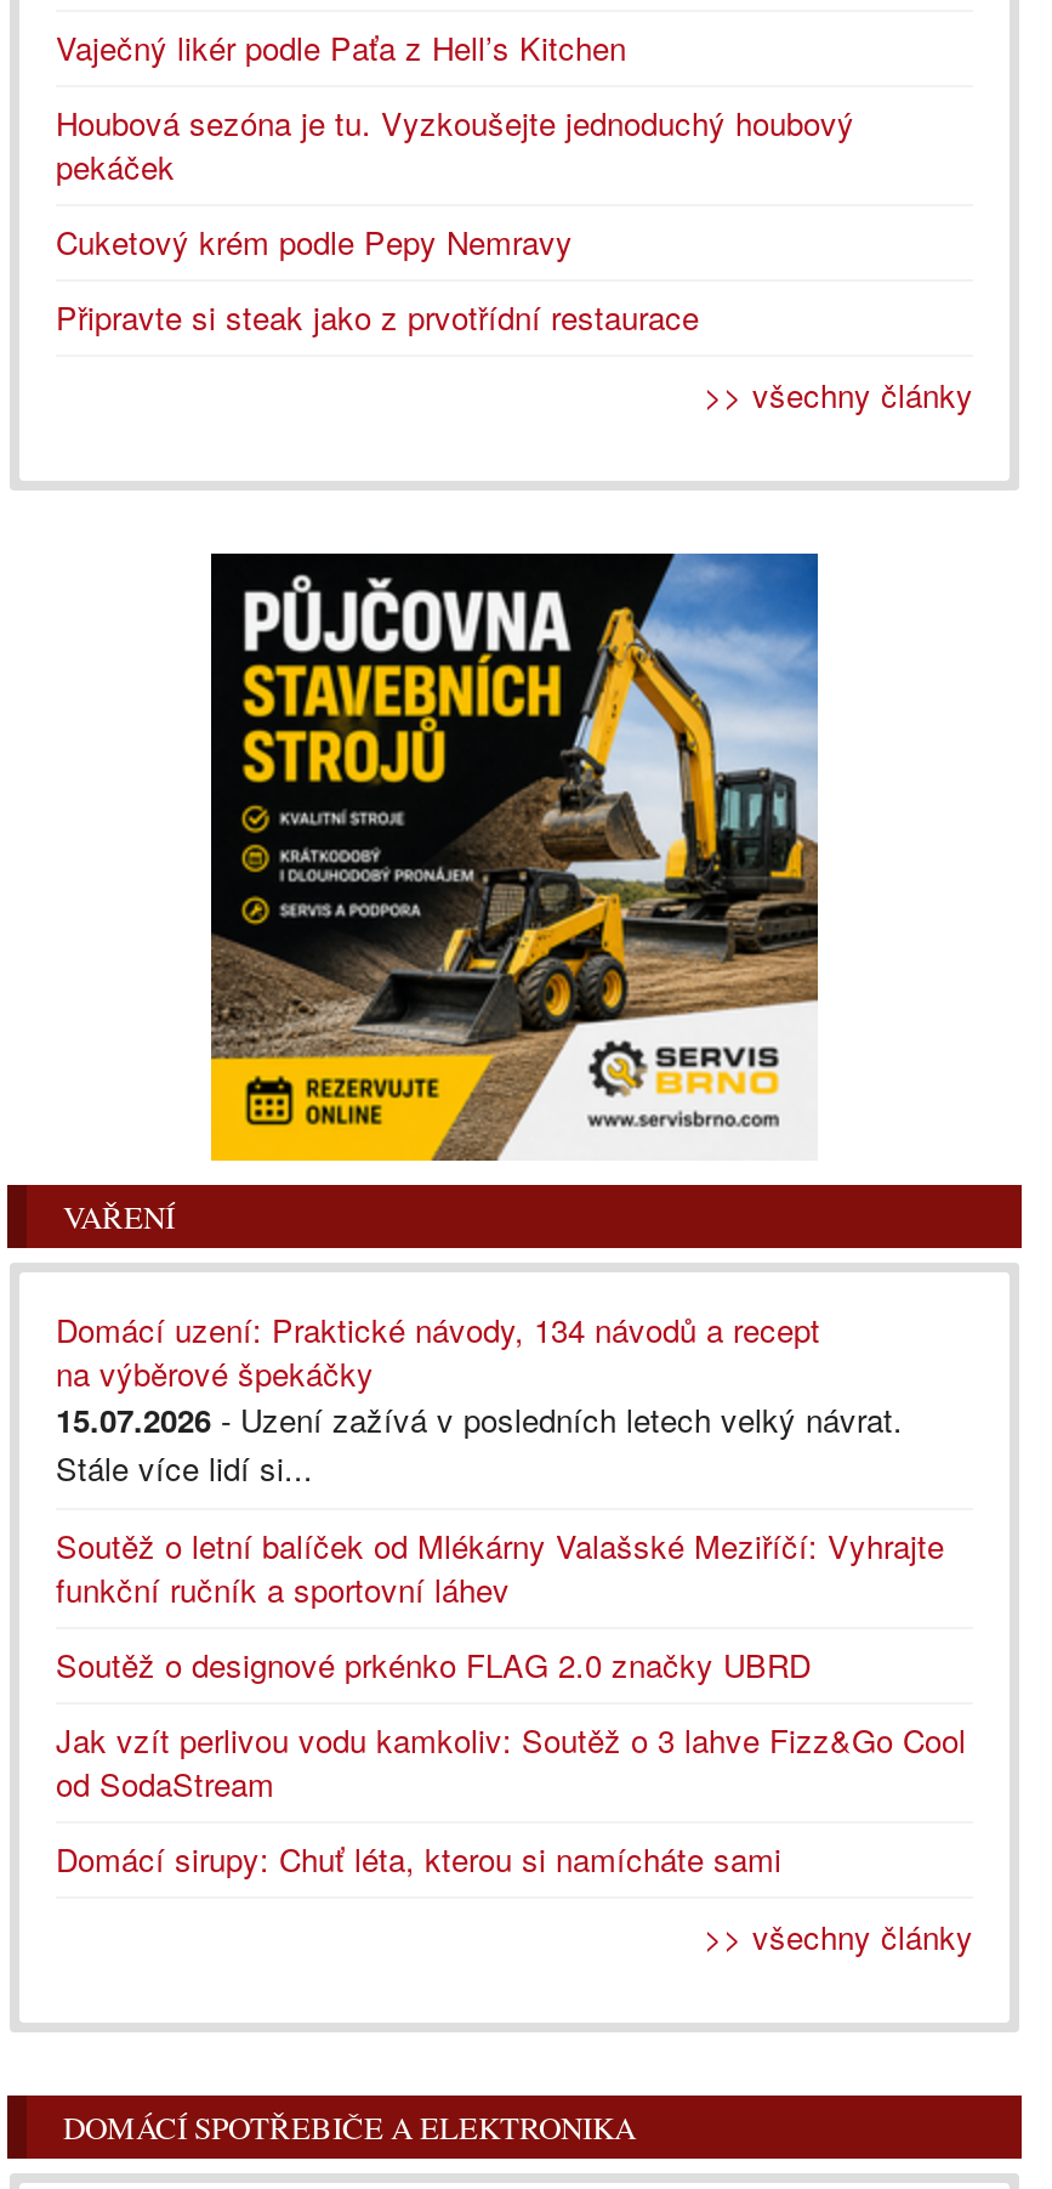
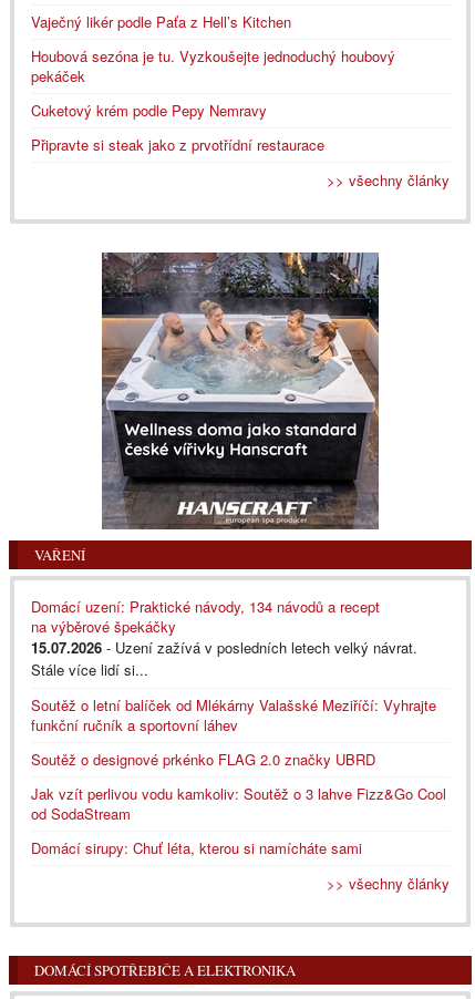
[209,551,820,1163] [image] -> [101,251,380,531] [image]

